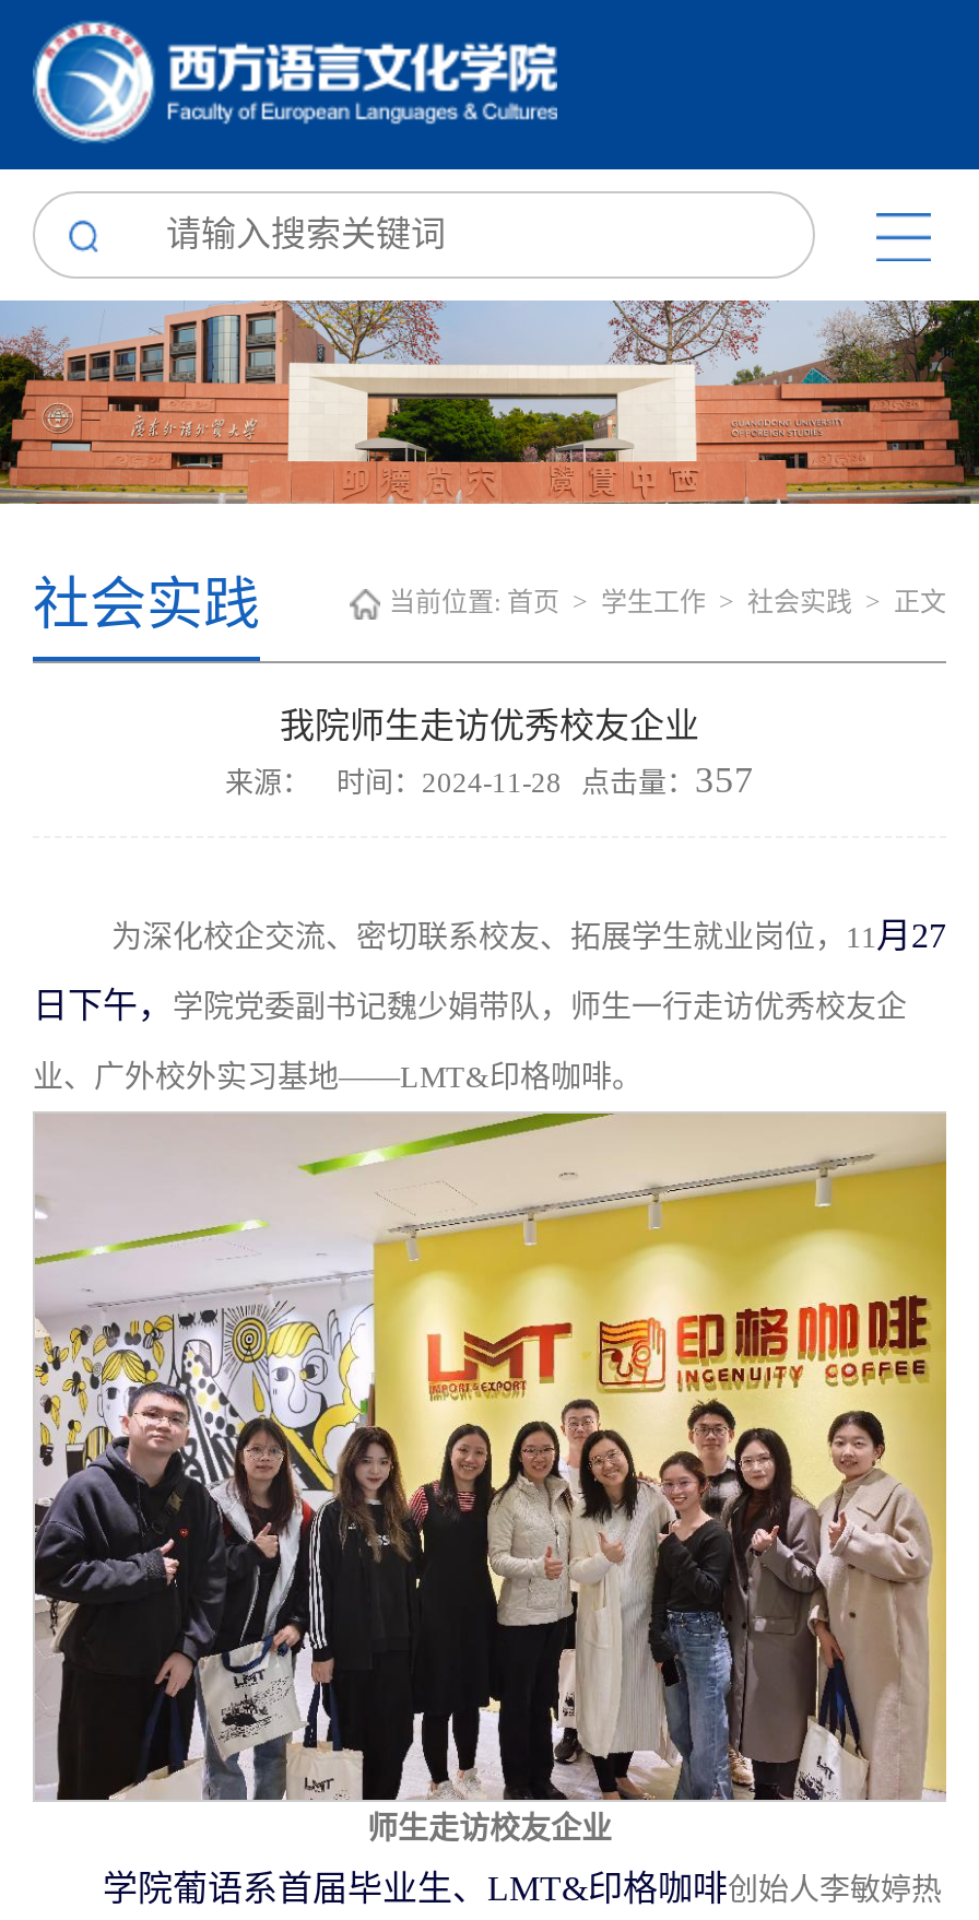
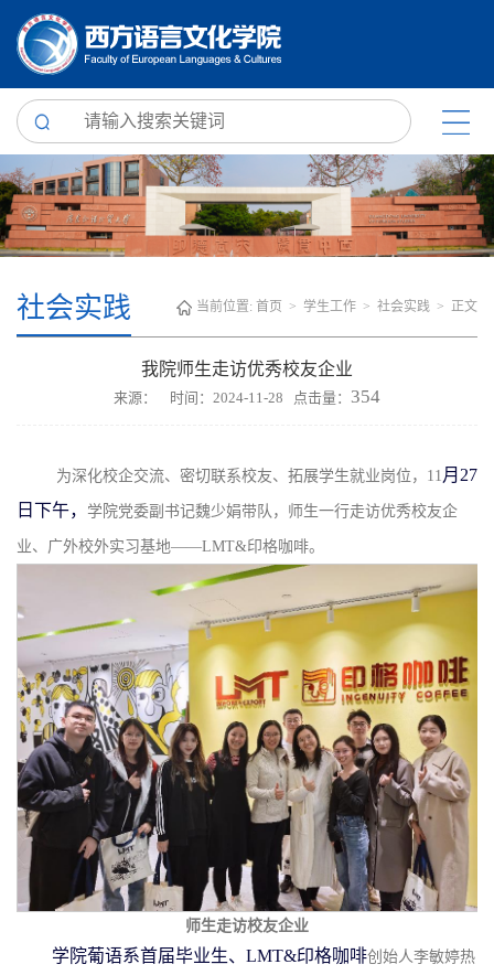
[225,760,754,802] 来源： 时间：2024-11-28 点击量：357 -> [114,386,380,407] 来源： 时间：2024-11-28 点击量：354

